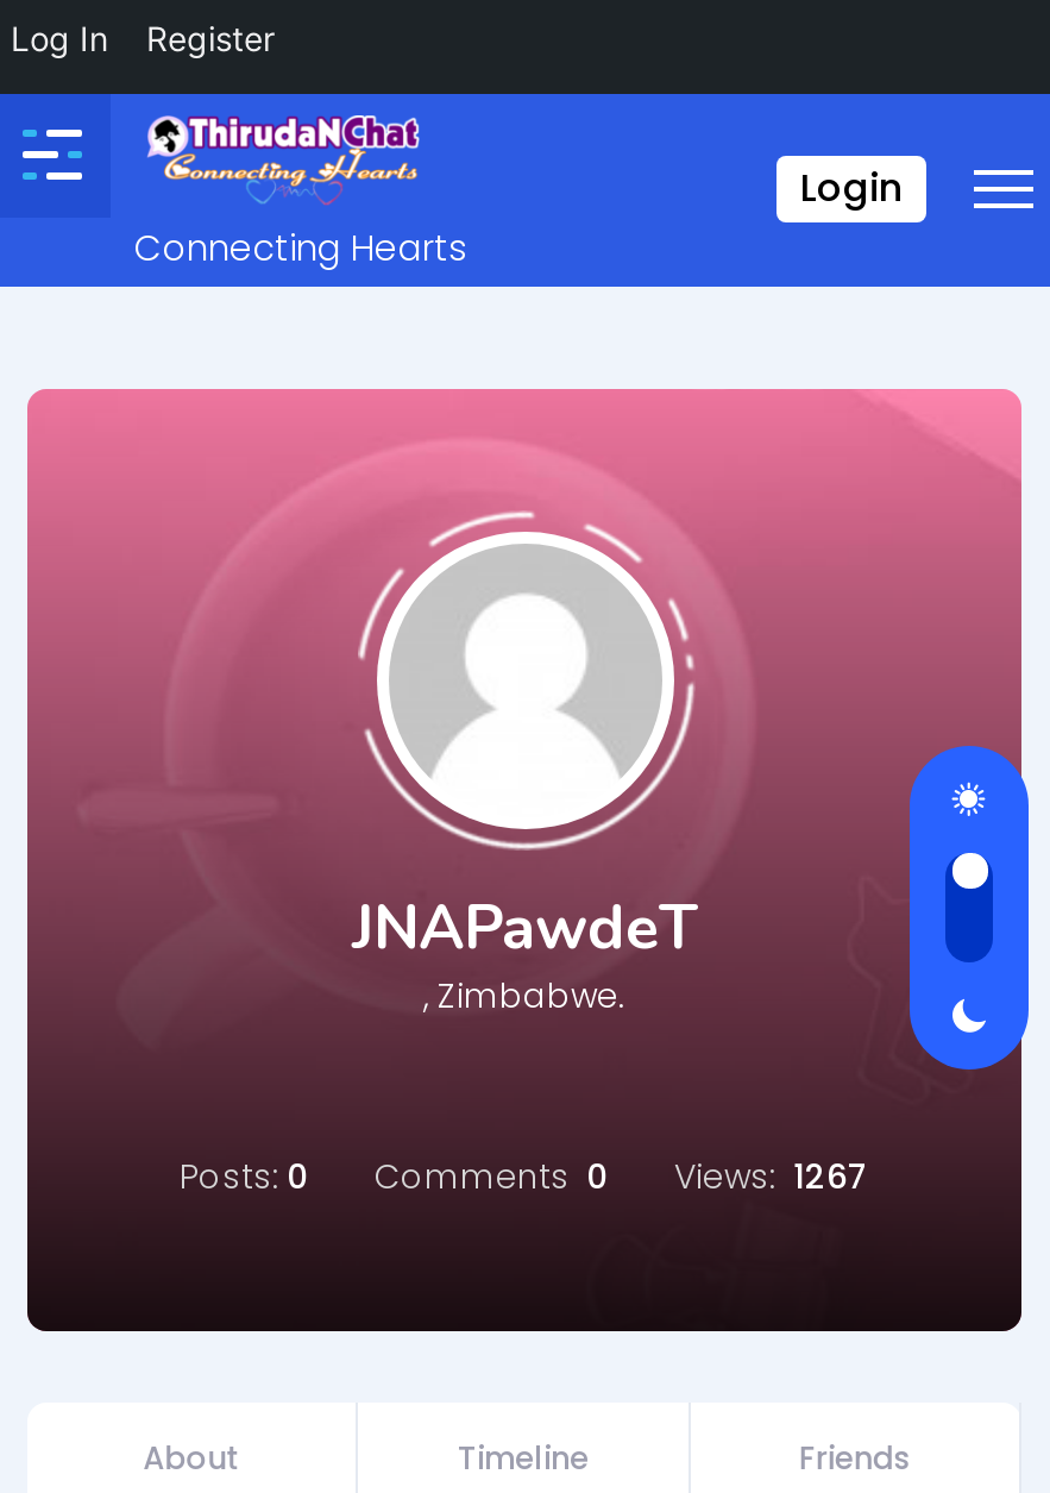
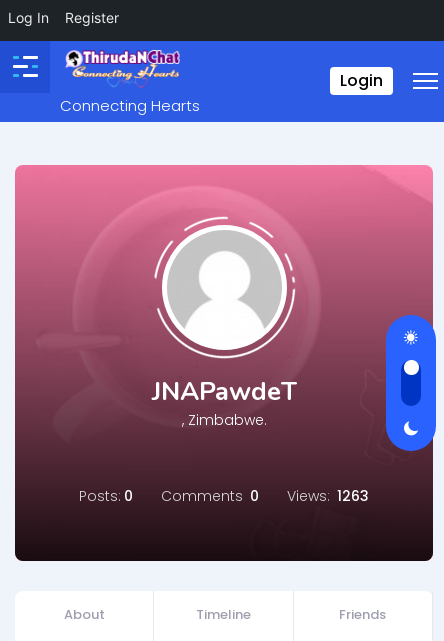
[180,1153,869,1200] Posts: 0 Comments 0 Views: 1267 -> [79,486,369,506] Posts: 0 Comments 0 Views: 1263

